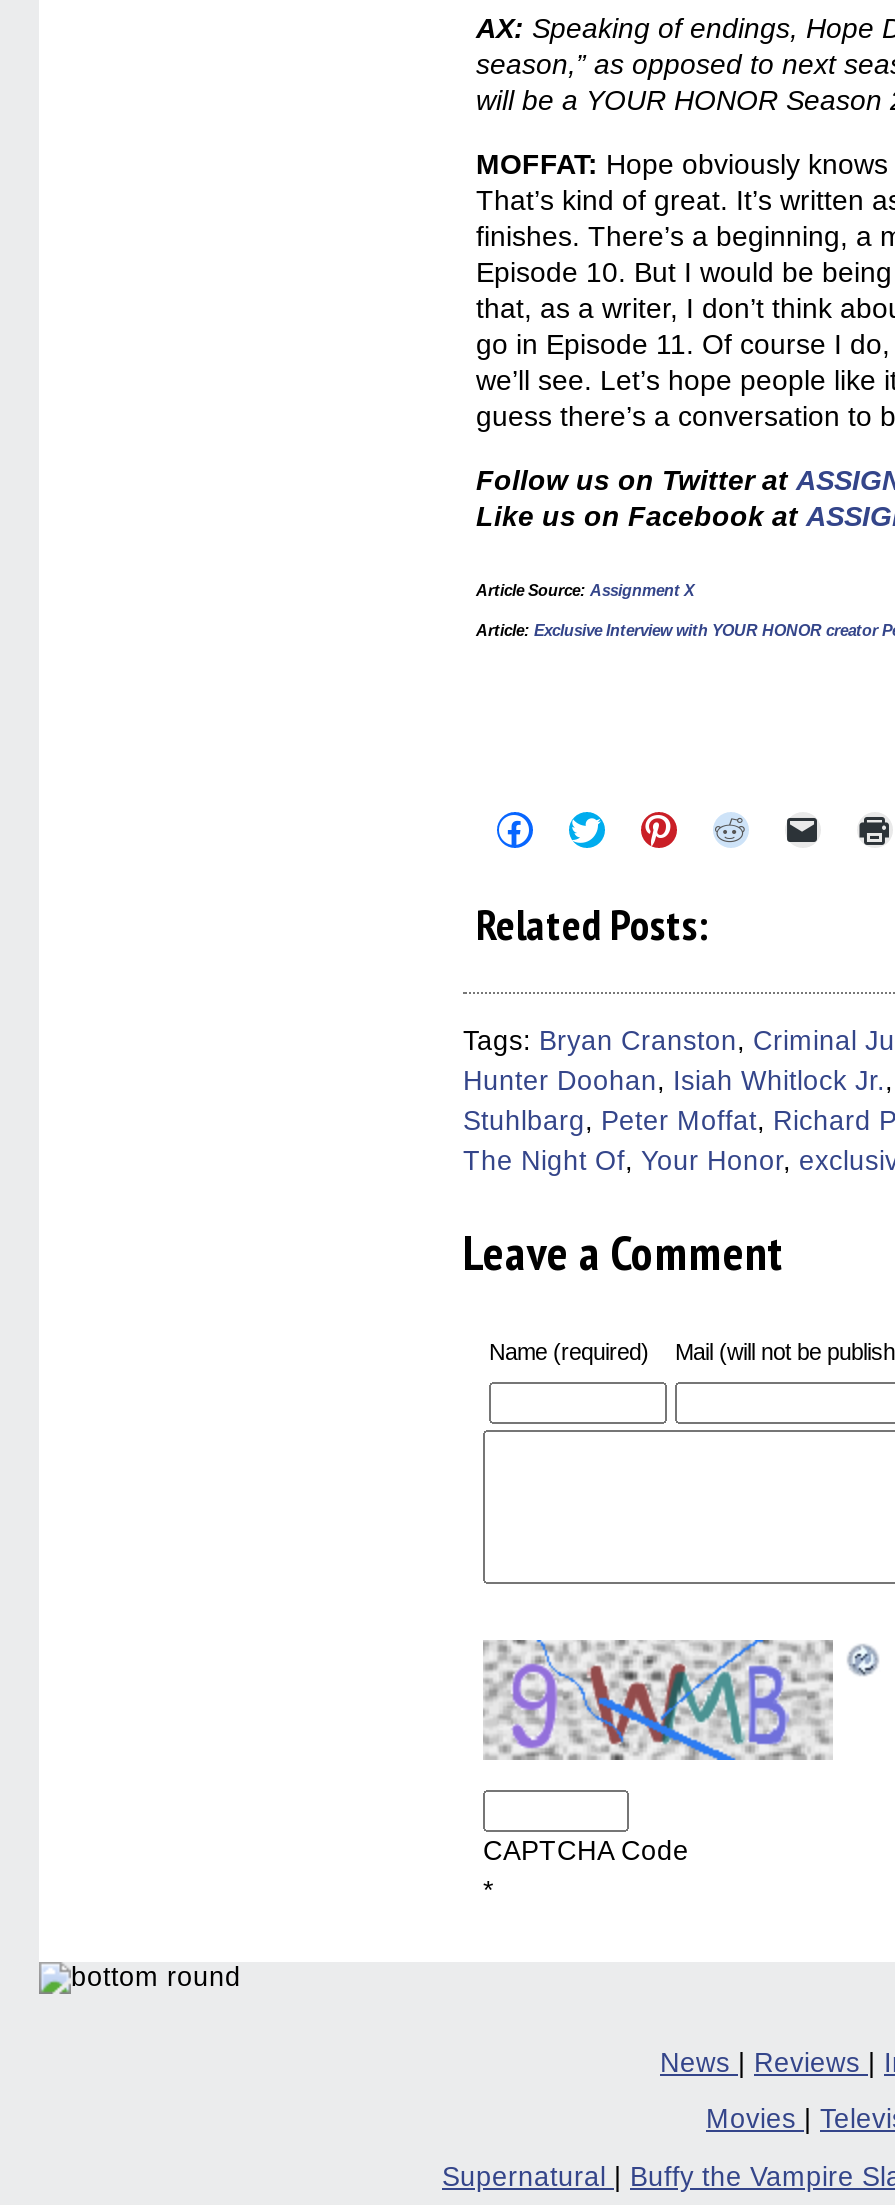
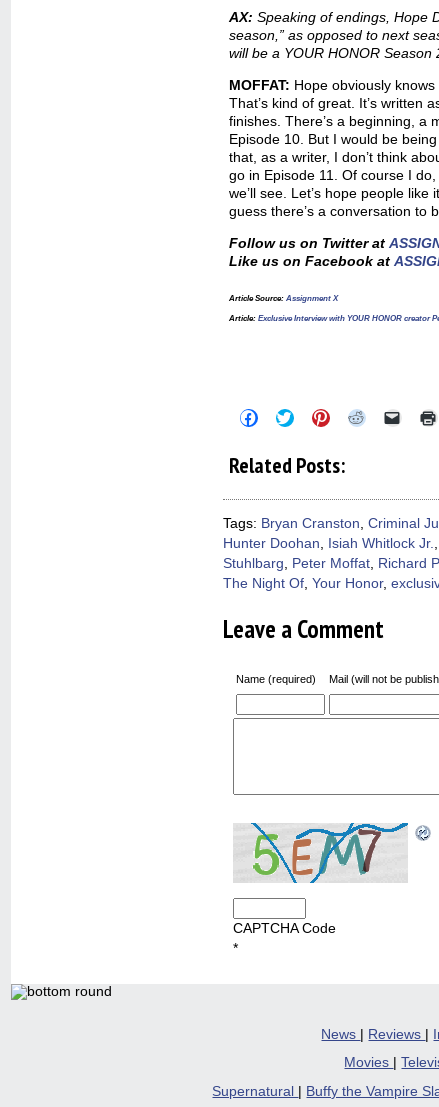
[483,1638,833,1762] [image] -> [234,822,409,884] [image]

